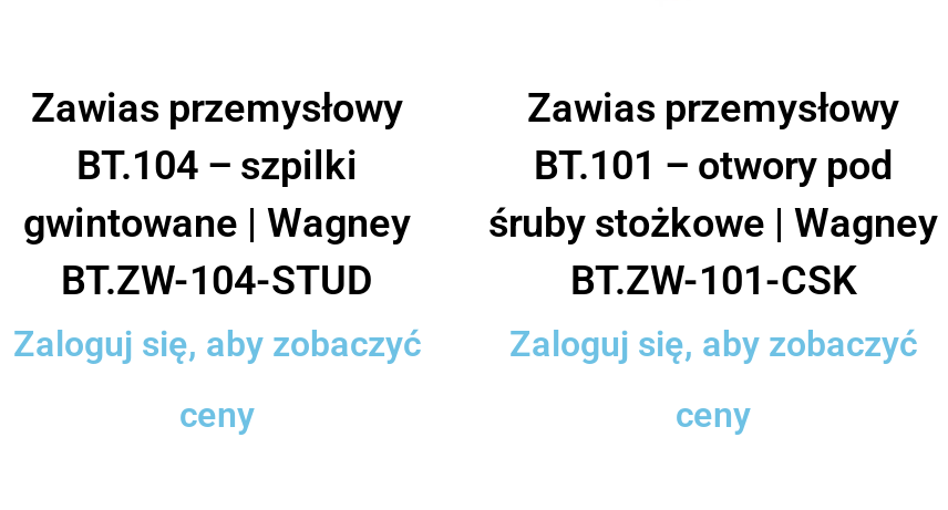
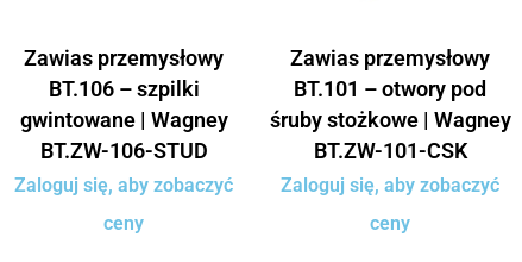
[76,142,358,188] BT.104 – szpilki -> [48,76,199,101] BT.106 – szpilki
[61,257,373,303] BT.ZW-104-STUD -> [40,138,207,163] BT.ZW-106-STUD

